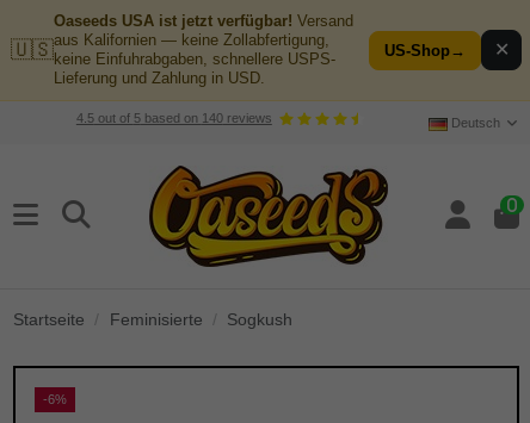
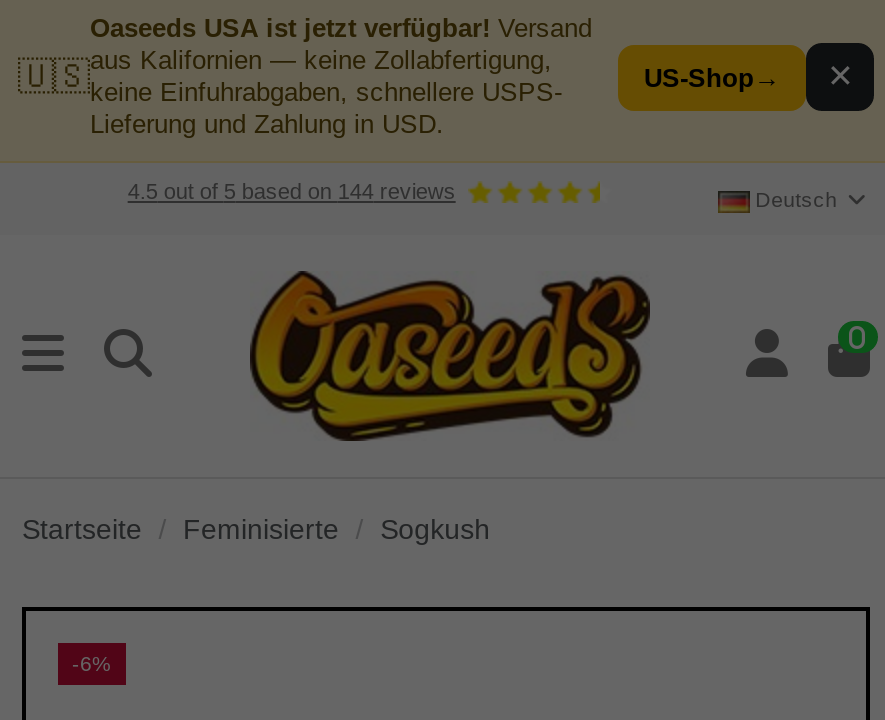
[76,111,272,125] 4.5 out of 5 based on 140 reviews -> [128,179,456,203] 4.5 out of 5 based on 144 reviews

